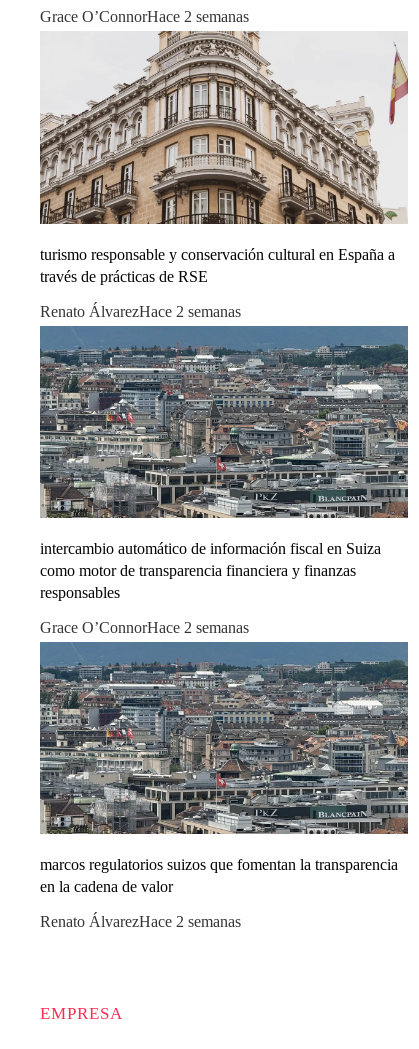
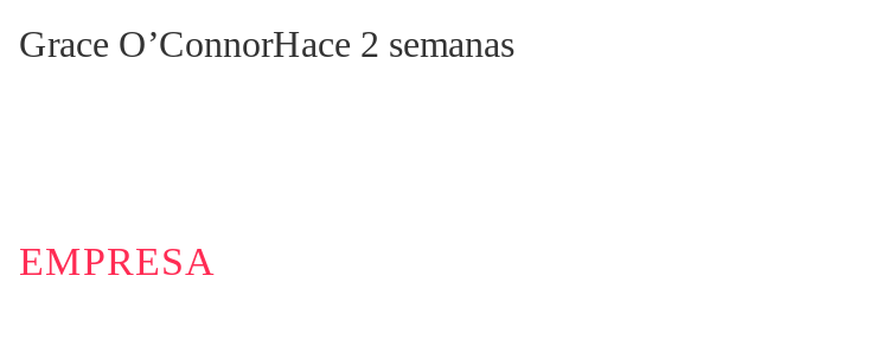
[39,30,409,320] [image] | turismo responsable y conservación cultural en España a | través de prácticas de RSE | Renato ÁlvarezHace 2 semanas -> none
[39,325,409,636] [image] | intercambio automático de información fiscal en Suiza | como motor de transparencia financiera y finanzas | responsables | Grace O’ConnorHace 2 semanas -> none
[39,641,409,930] [image] | marcos regulatorios suizos que fomentan la transparencia | en la cadena de valor | Renato ÁlvarezHace 2 semanas -> none

